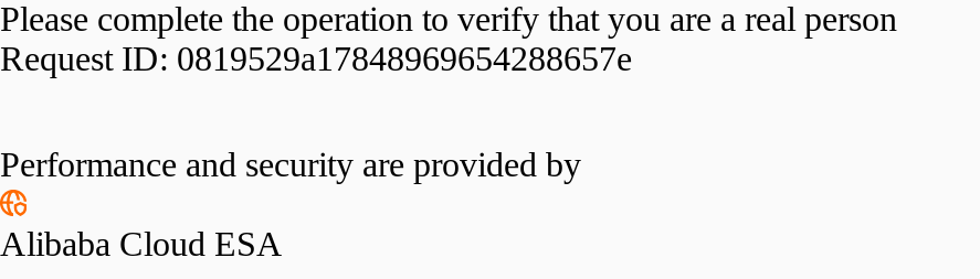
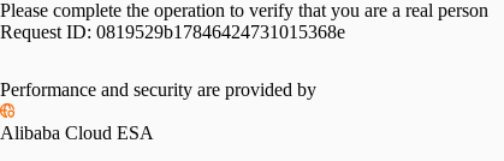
[0,40,632,77] Request ID: 0819529a17848969654288657e -> [0,22,345,42] Request ID: 0819529b17846424731015368e

